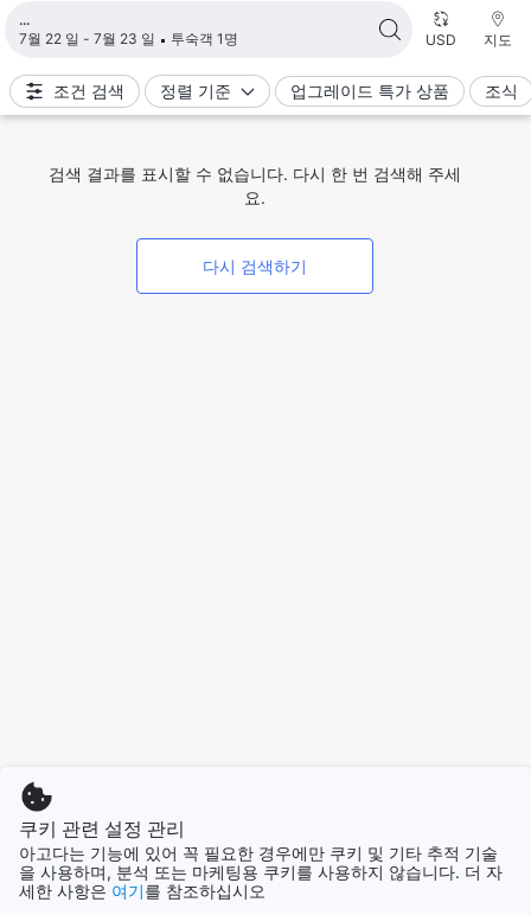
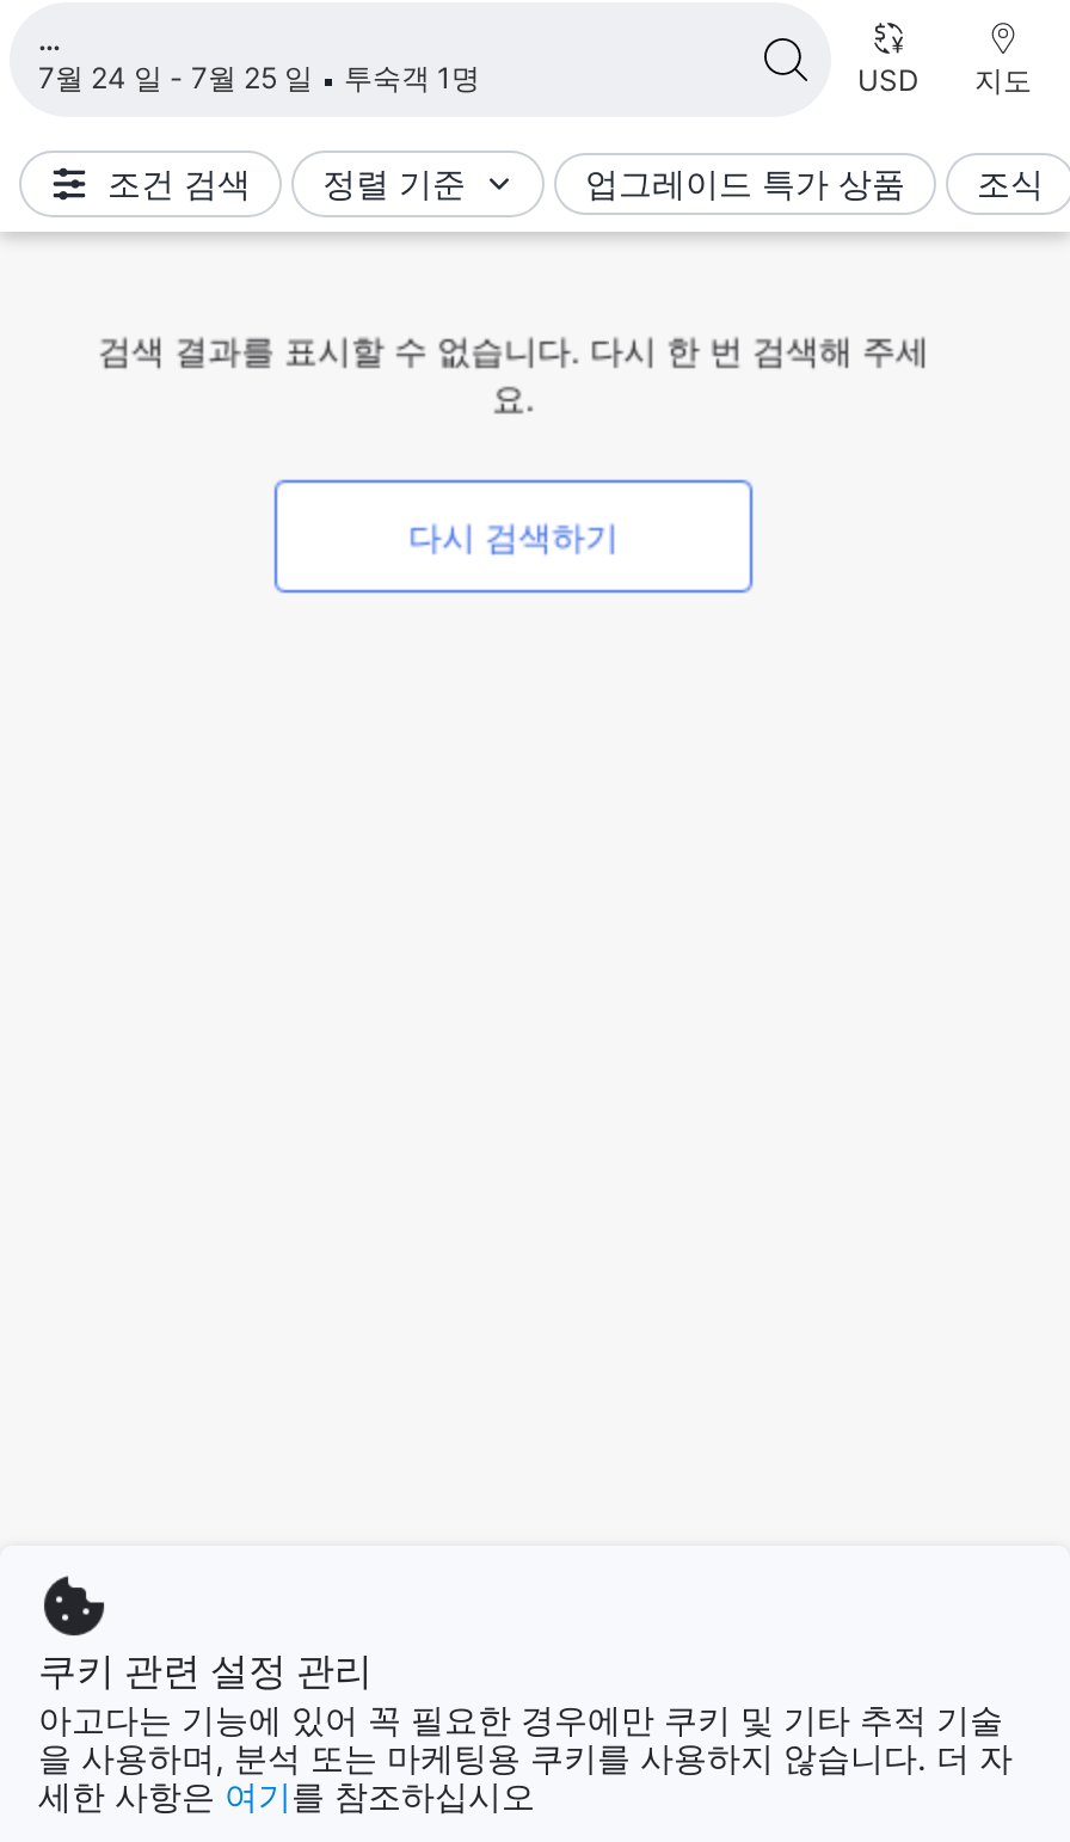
[19,30,238,47] 7월 22 일 - 7월 23 일 투숙객 1명 -> [38,60,480,96] 7월 24 일 - 7월 25 일 투숙객 1명

